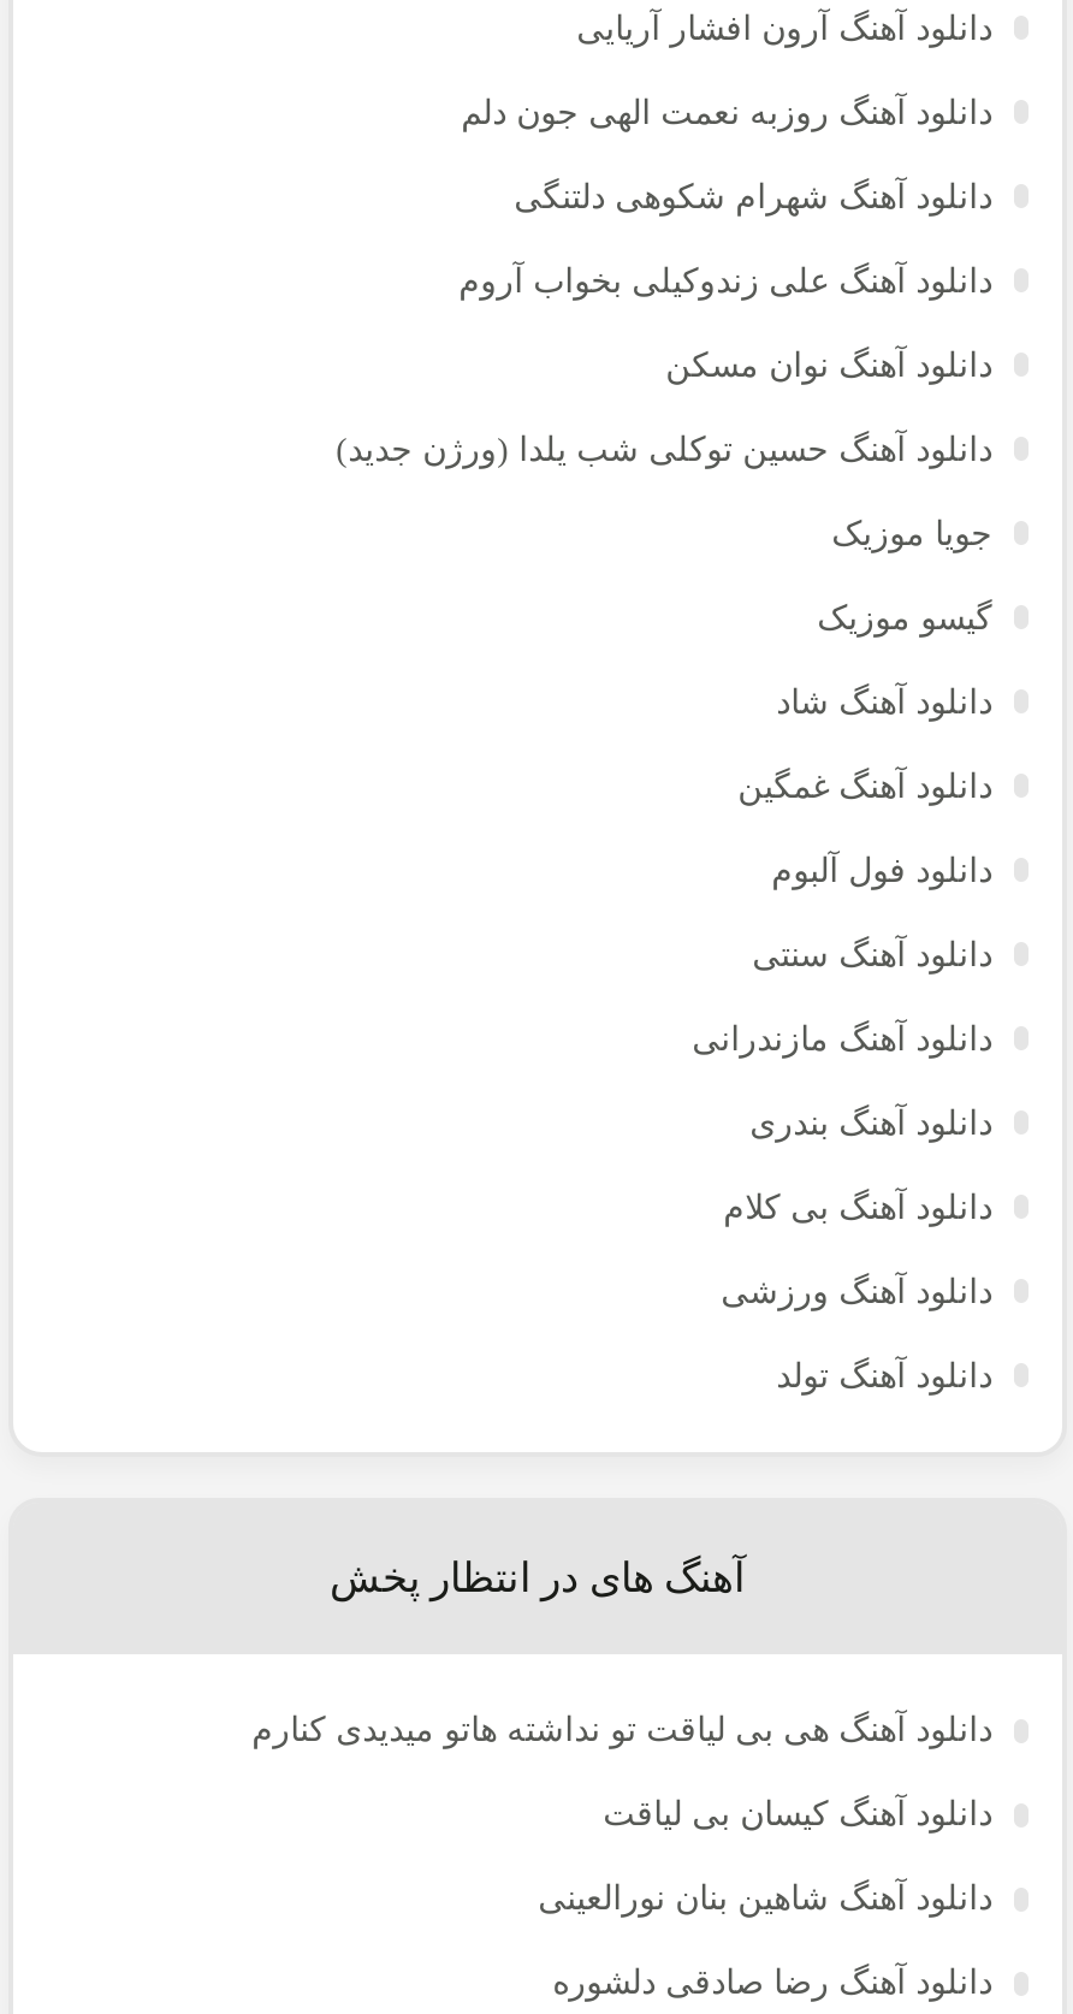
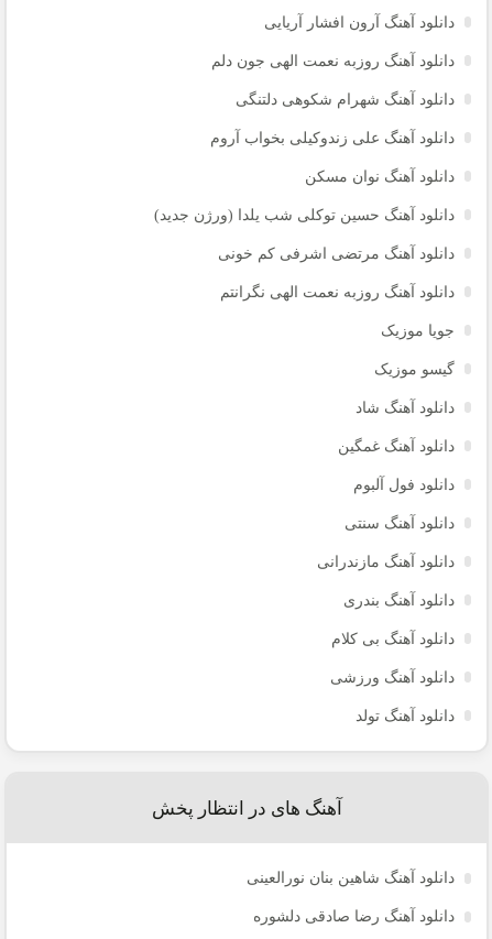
none -> [218,245,455,300] دانلود آهنگ مرتضی اشرفی کم خونی | دانلود آهنگ روزبه نعمت الهی نگرانتم
moved [330,516,993,1600] -> [151,322,455,818]: جویا موزیک | گیسو موزیک | دانلود آهنگ شاد | ... | دانلود آهنگ تولد | آهنگ های در انتظار پخش
[252,1713,993,1833] دانلود آهنگ هی بی لیاقت تو نداشته هاتو میدیدی کنارم | دانلود آهنگ کیسان بی لیاقت -> none

